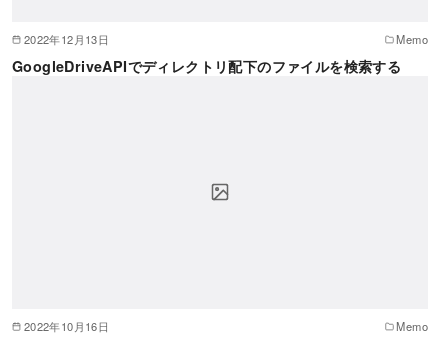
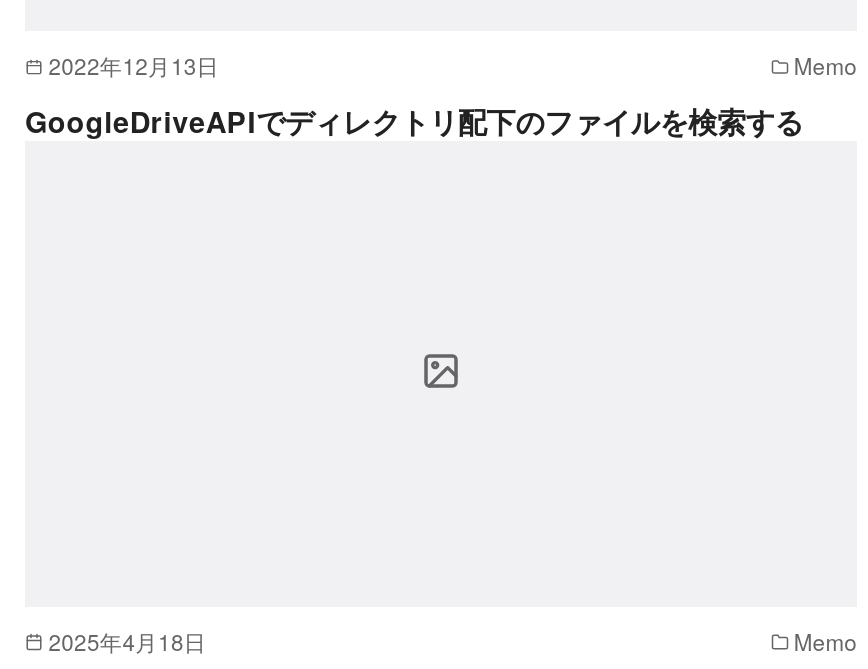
[24,318,109,334] 2022年10月16日 -> [49,624,207,656] 2025年4月18日

